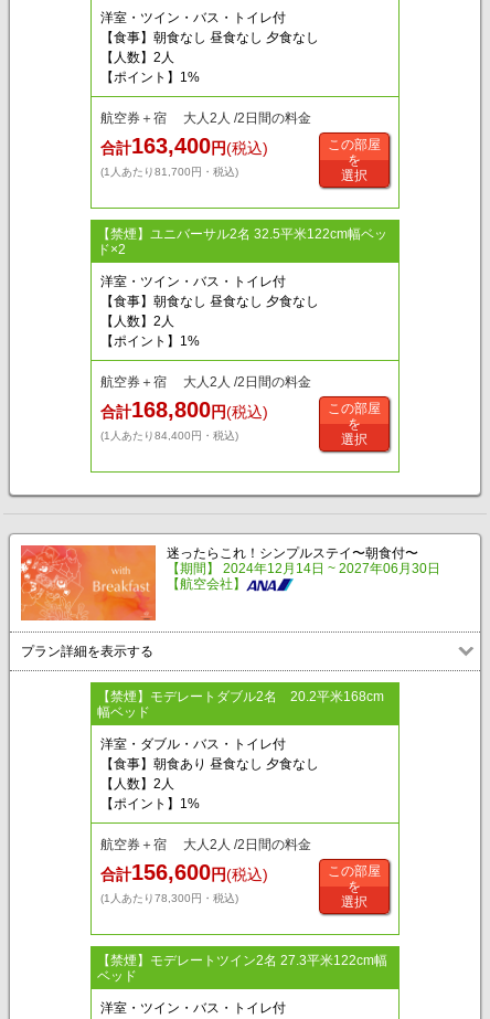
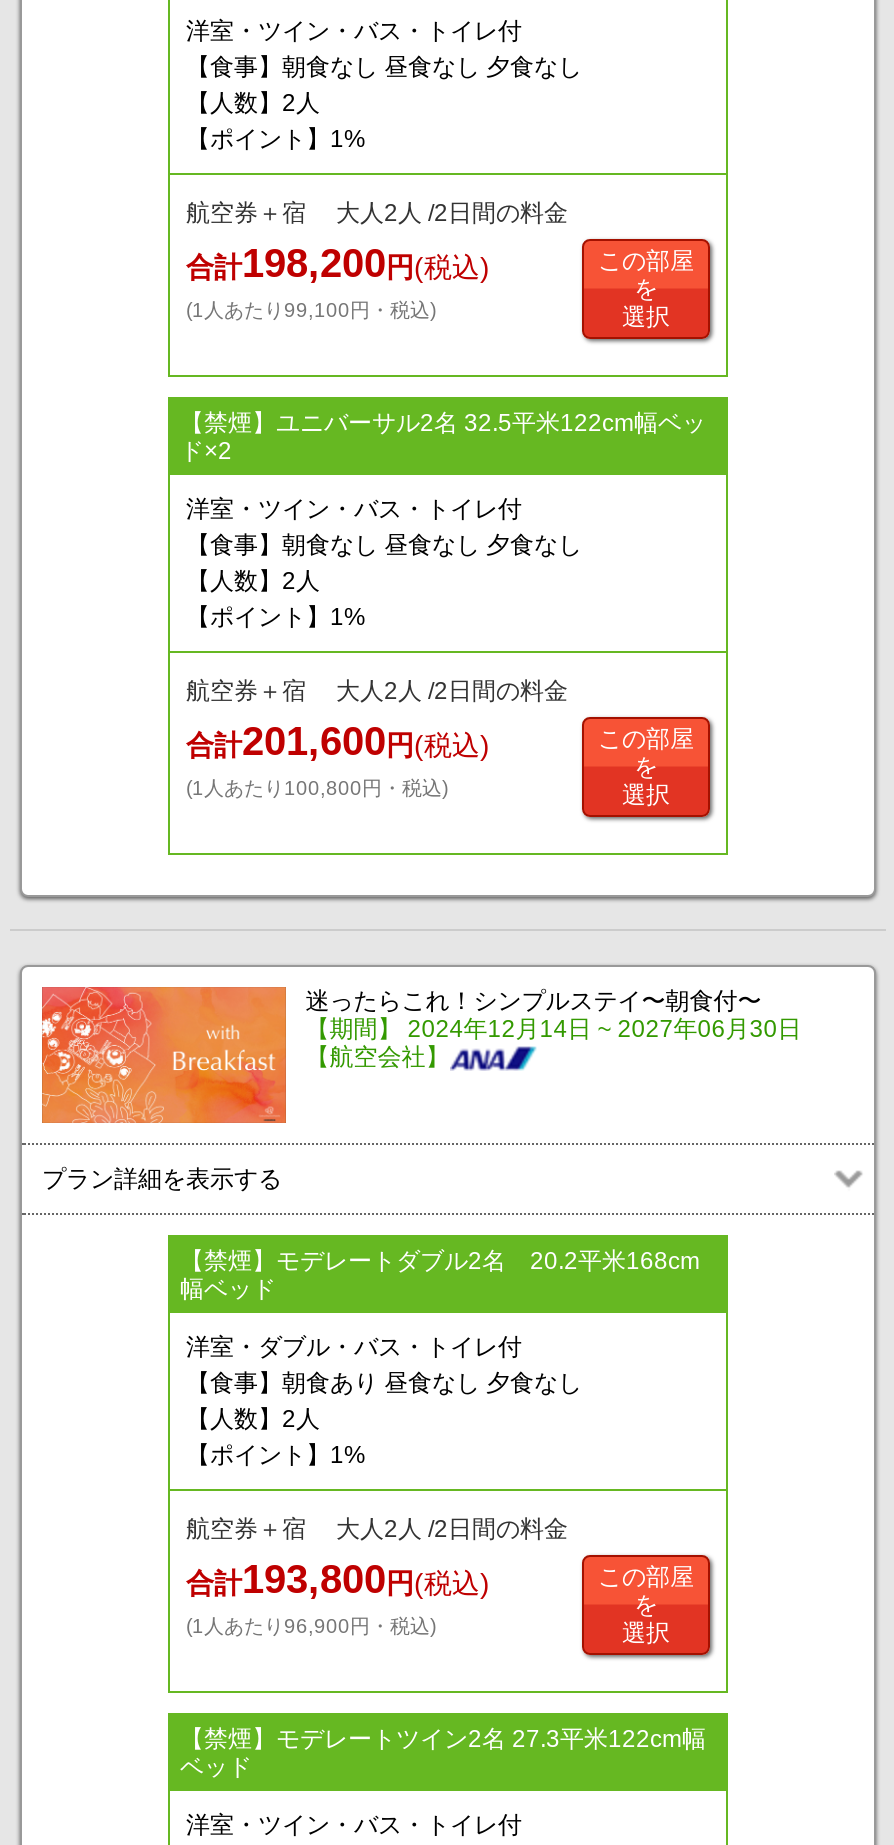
[100,133,268,157] 合計163,400円(税込) -> [186,240,490,284] 合計198,200円(税込)
[100,165,238,177] (1人あたり81,700円・税込) -> [186,298,436,320] (1人あたり99,100円・税込)
[100,397,268,421] 合計168,800円(税込) -> [186,718,490,762] 合計201,600円(税込)
[100,429,238,441] (1人あたり84,400円・税込) -> [186,776,448,798] (1人あたり100,800円・税込)
[100,860,268,884] 合計156,600円(税込) -> [186,1557,490,1601] 合計193,800円(税込)
[100,892,238,904] (1人あたり78,300円・税込) -> [186,1615,436,1637] (1人あたり96,900円・税込)

